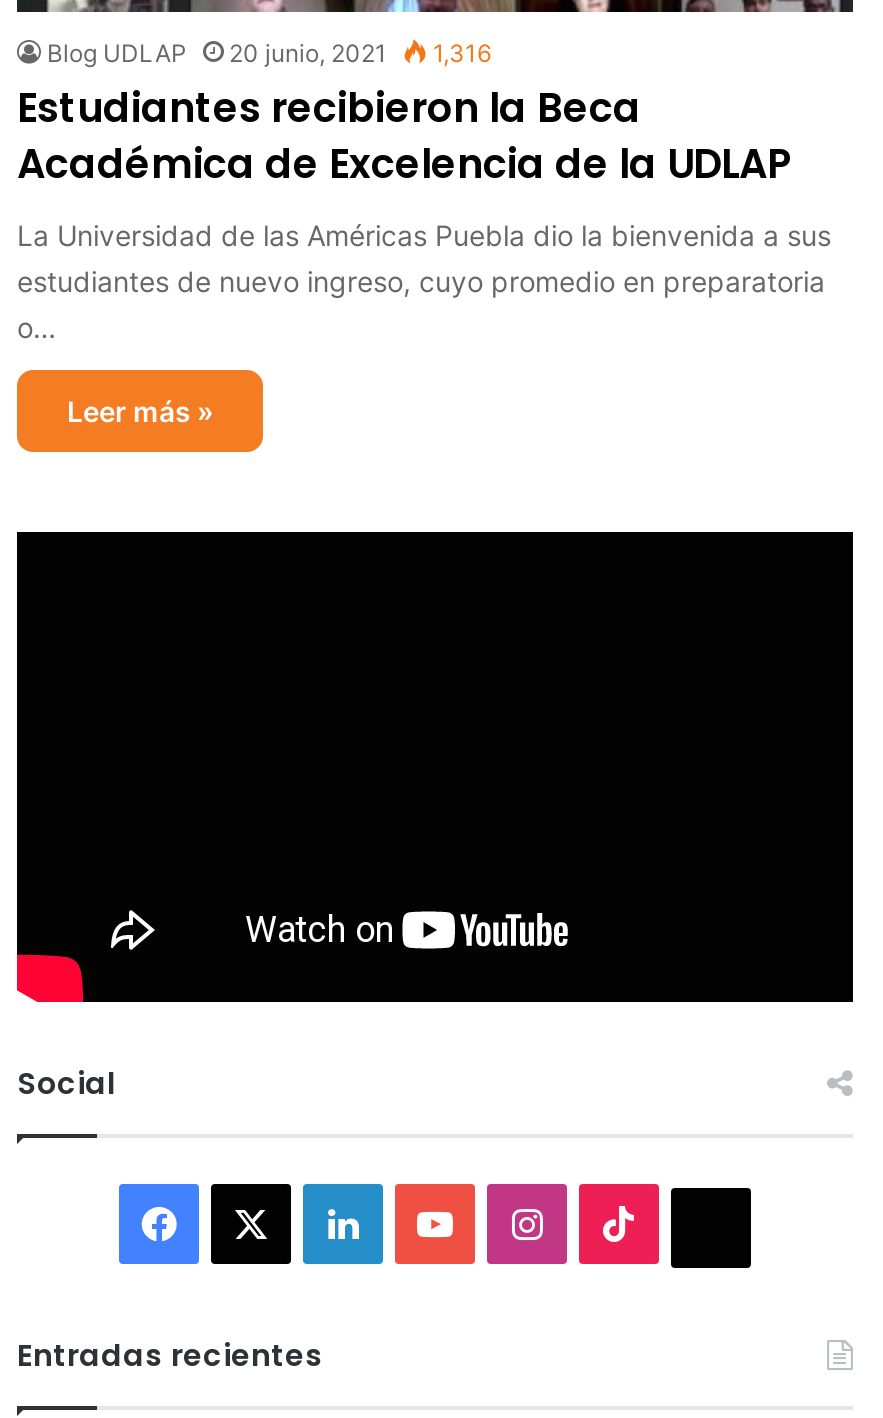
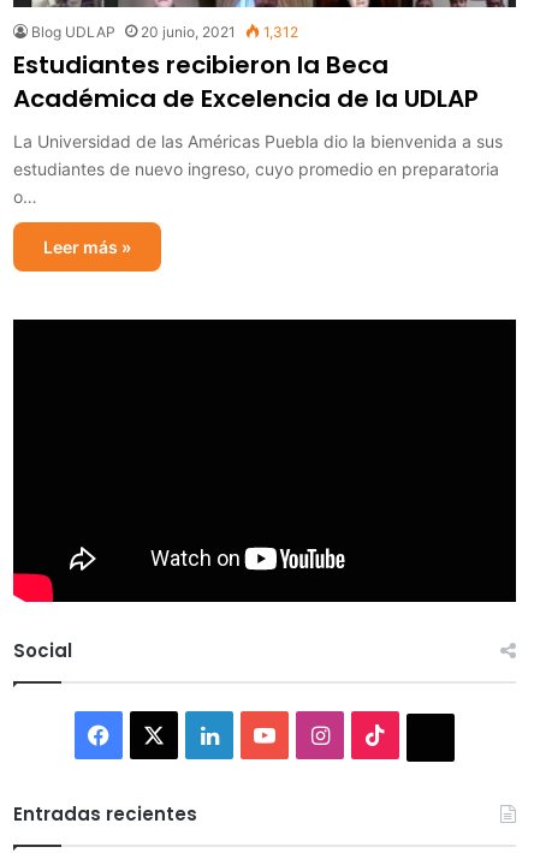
[47,38,491,68] Blog UDLAP 20 junio, 2021 1,316 -> [31,23,298,41] Blog UDLAP 20 junio, 2021 1,312

